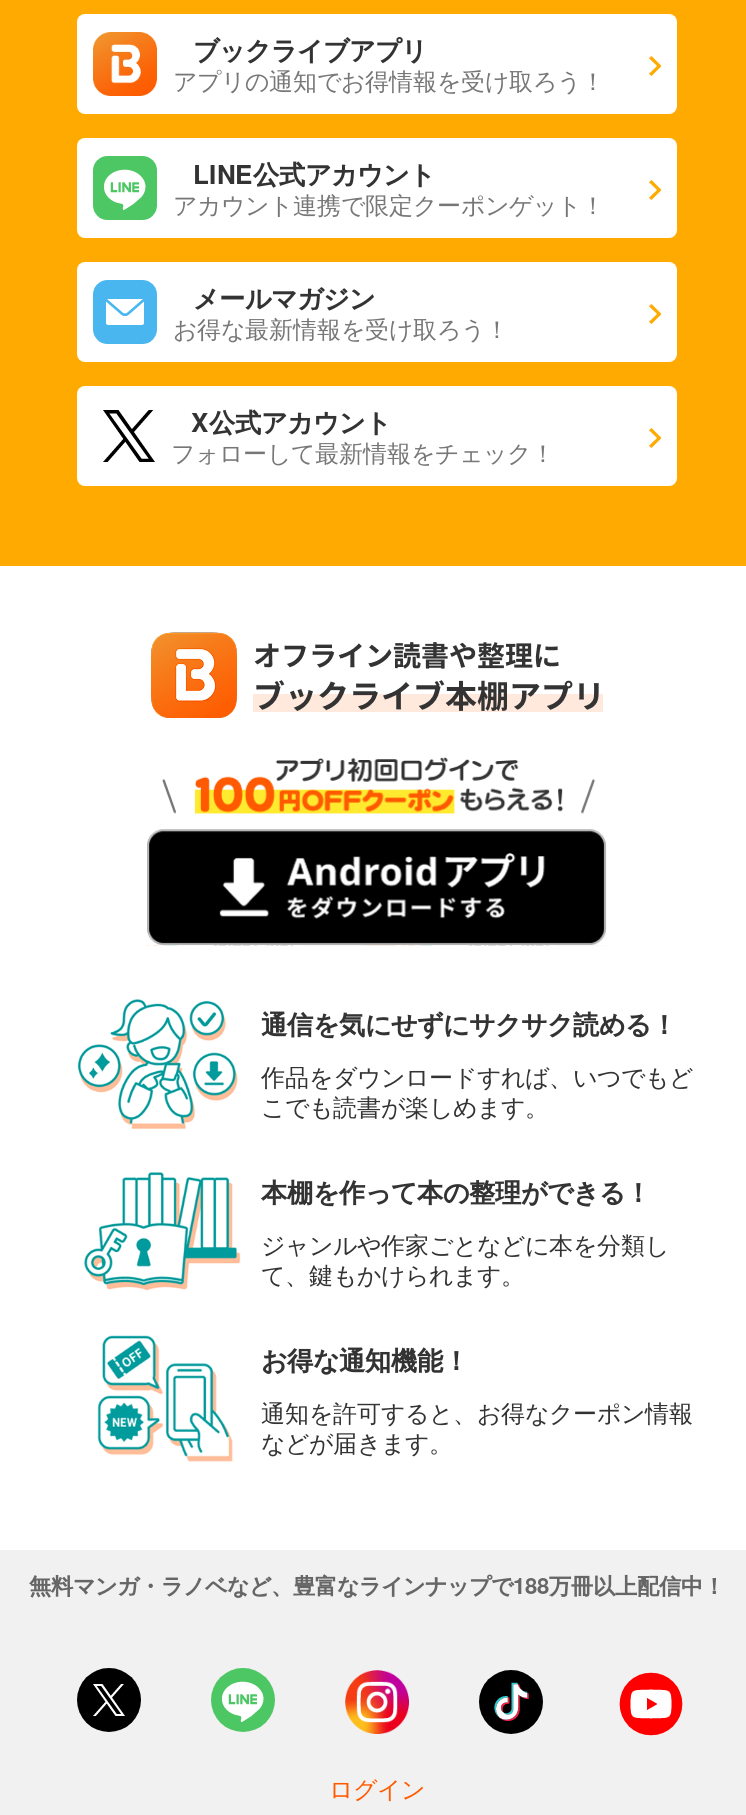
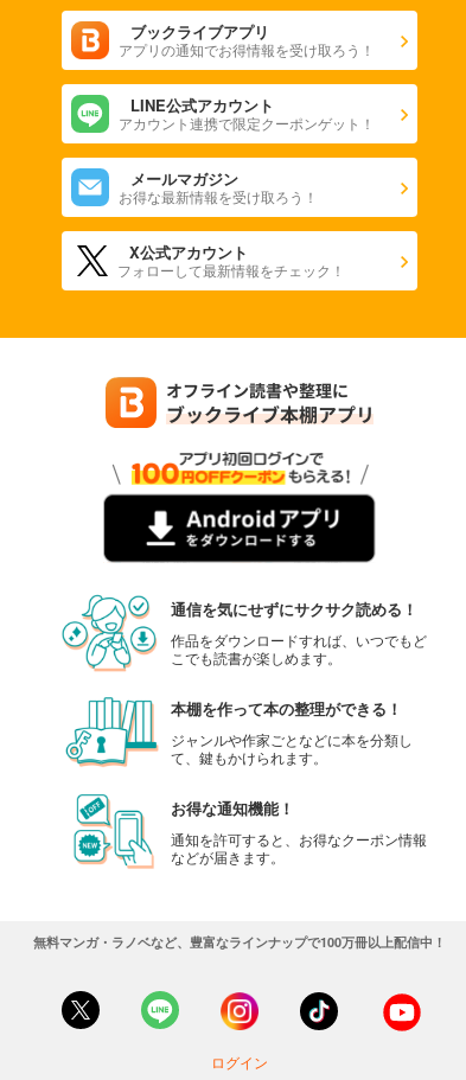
[29,1571,725,1601] 無料マンガ・ラノベなど、豊富なラインナップで188万冊以上配信中！ -> [33,933,446,951] 無料マンガ・ラノベなど、豊富なラインナップで100万冊以上配信中！

